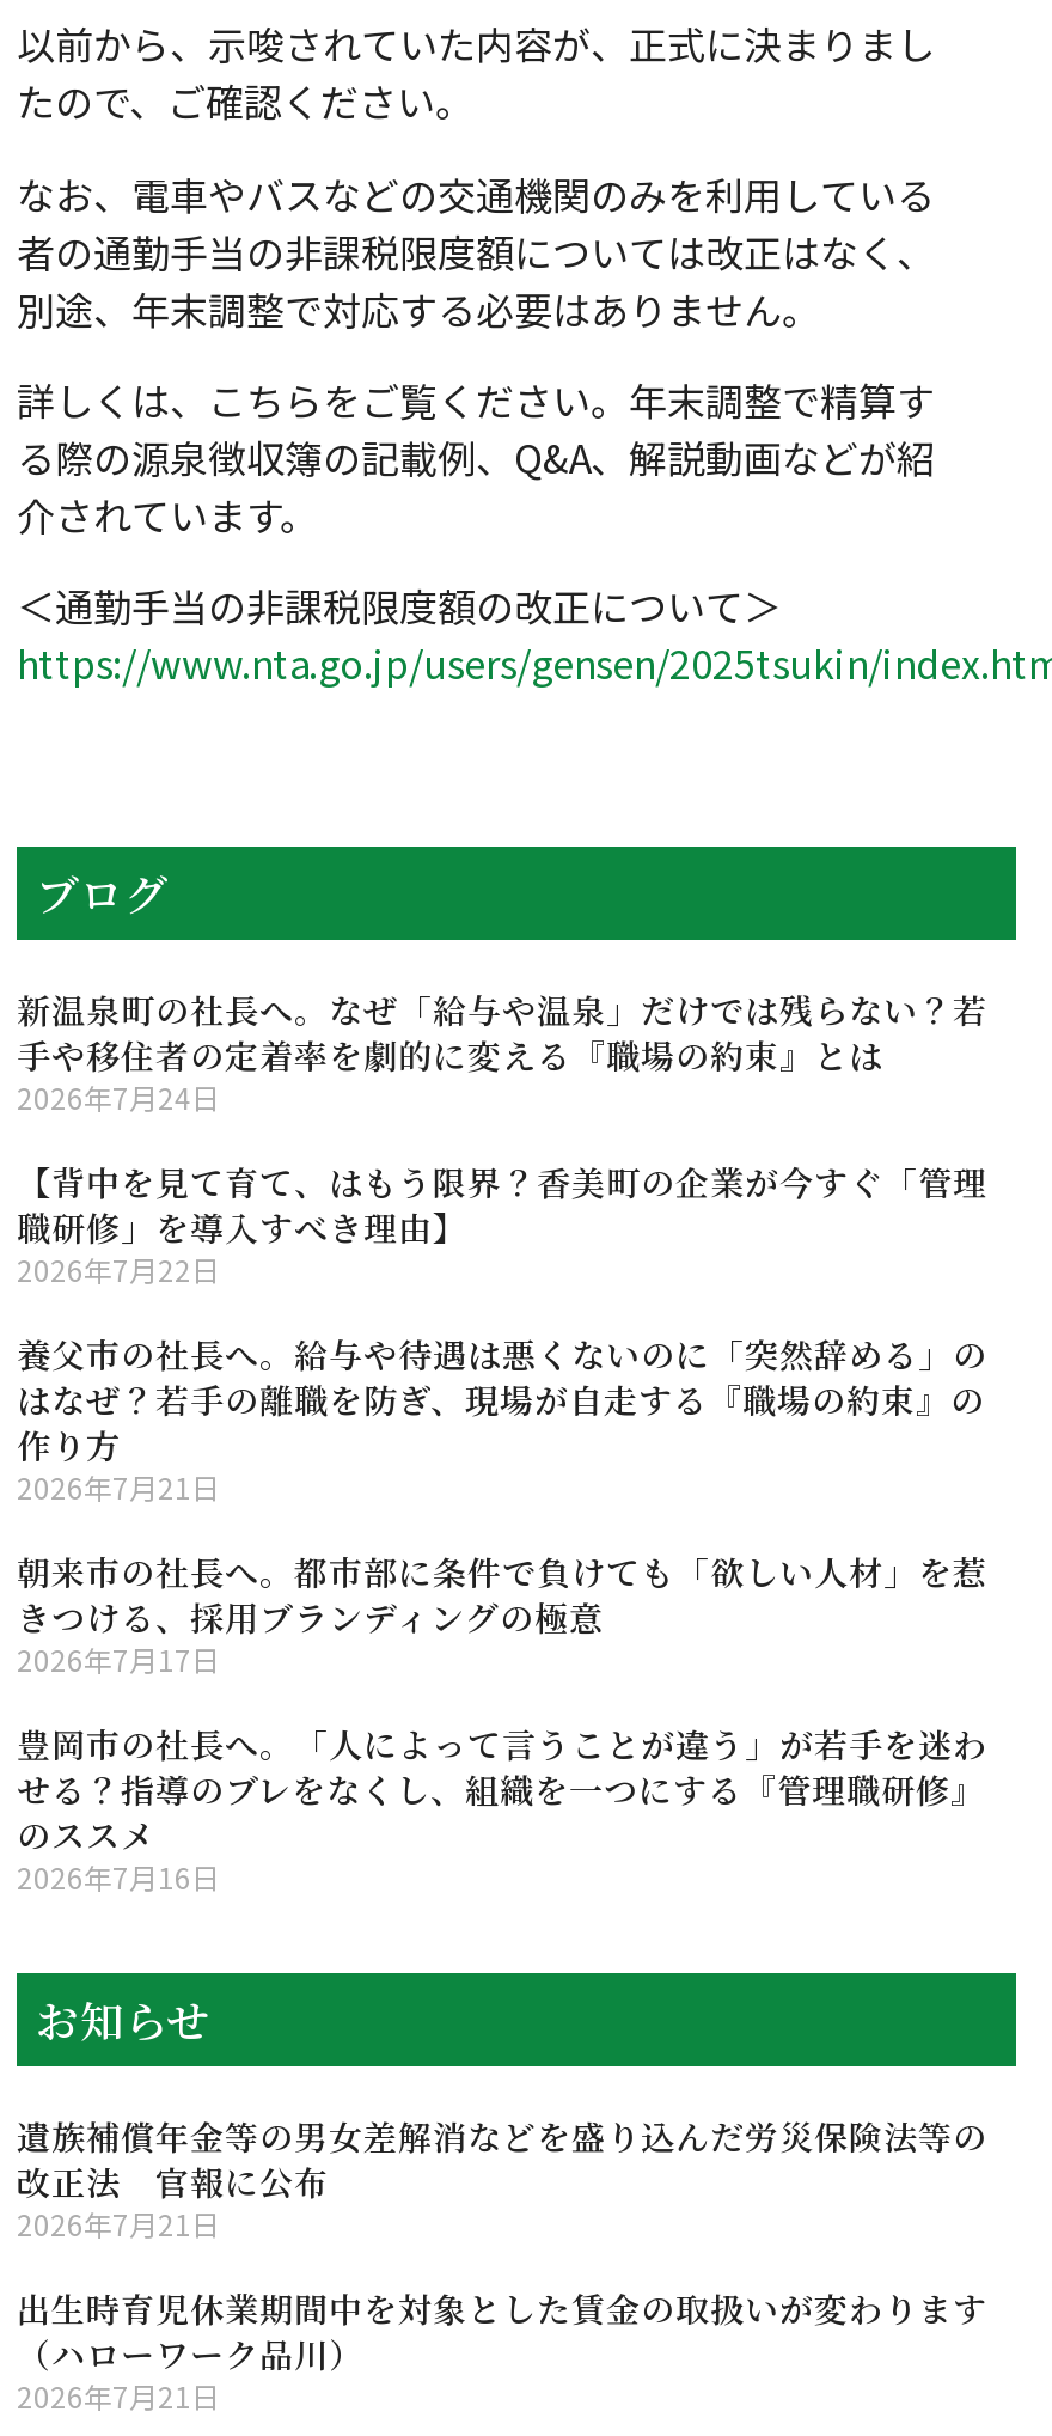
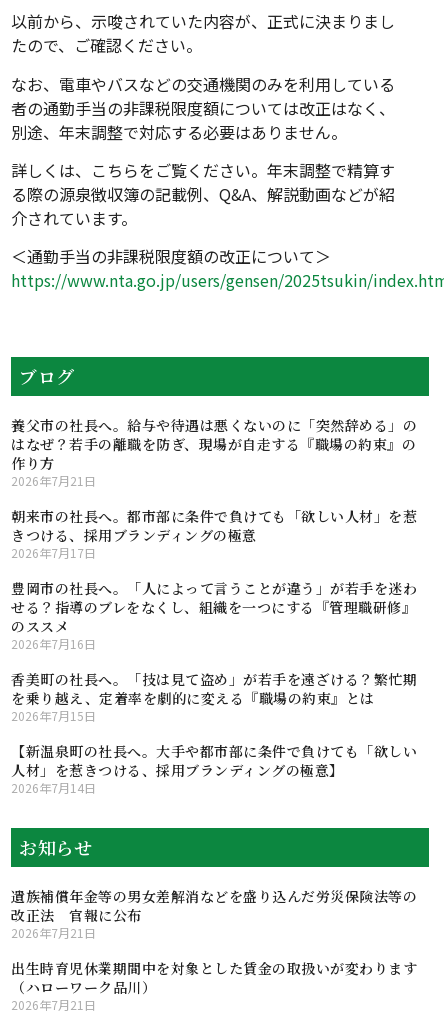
[17,985,987,1288] 新温泉町の社長へ。なぜ「給与や温泉」だけでは残らない？若 | 手や移住者の定着率を劇的に変える『職場の約束』とは | 2026年7月24日 | 【背中を見て育て、はもう限界？香美町の企業が今すぐ「管理 | 職研修」を導入すべき理由】 | 2026年7月22日 -> none
moved [17,1329,987,1896] -> [11,415,417,652]: 養父市の社長へ。給与や待遇は悪くないのに「突然辞める」の | はなぜ？若手の離職を防ぎ、現場が自走する『職場の約束』の | 作り方 | ... | のススメ | 2026年7月16日
none -> [11,669,417,796] 香美町の社長へ。「技は見て盗め」が若手を遠ざける？繁忙期 | を乗り越え、定着率を劇的に変える『職場の約束』とは | 2026年7月15日 | 【新温泉町の社長へ。大手や都市部に条件で負けても「欲しい | 人材」を惹きつける、採用ブランディングの極意】 | 2026年7月14日

